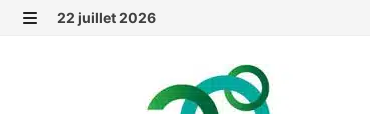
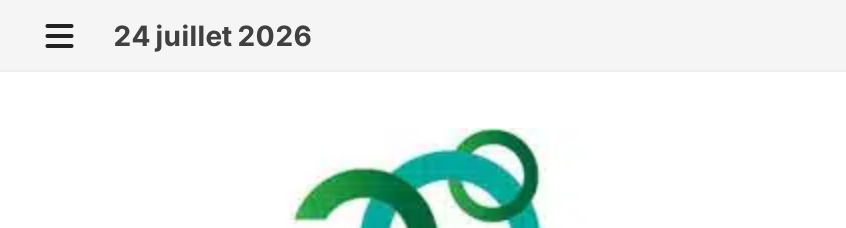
[57,9,156,26] 22 juillet 2026 -> [114,18,312,52] 24 juillet 2026

